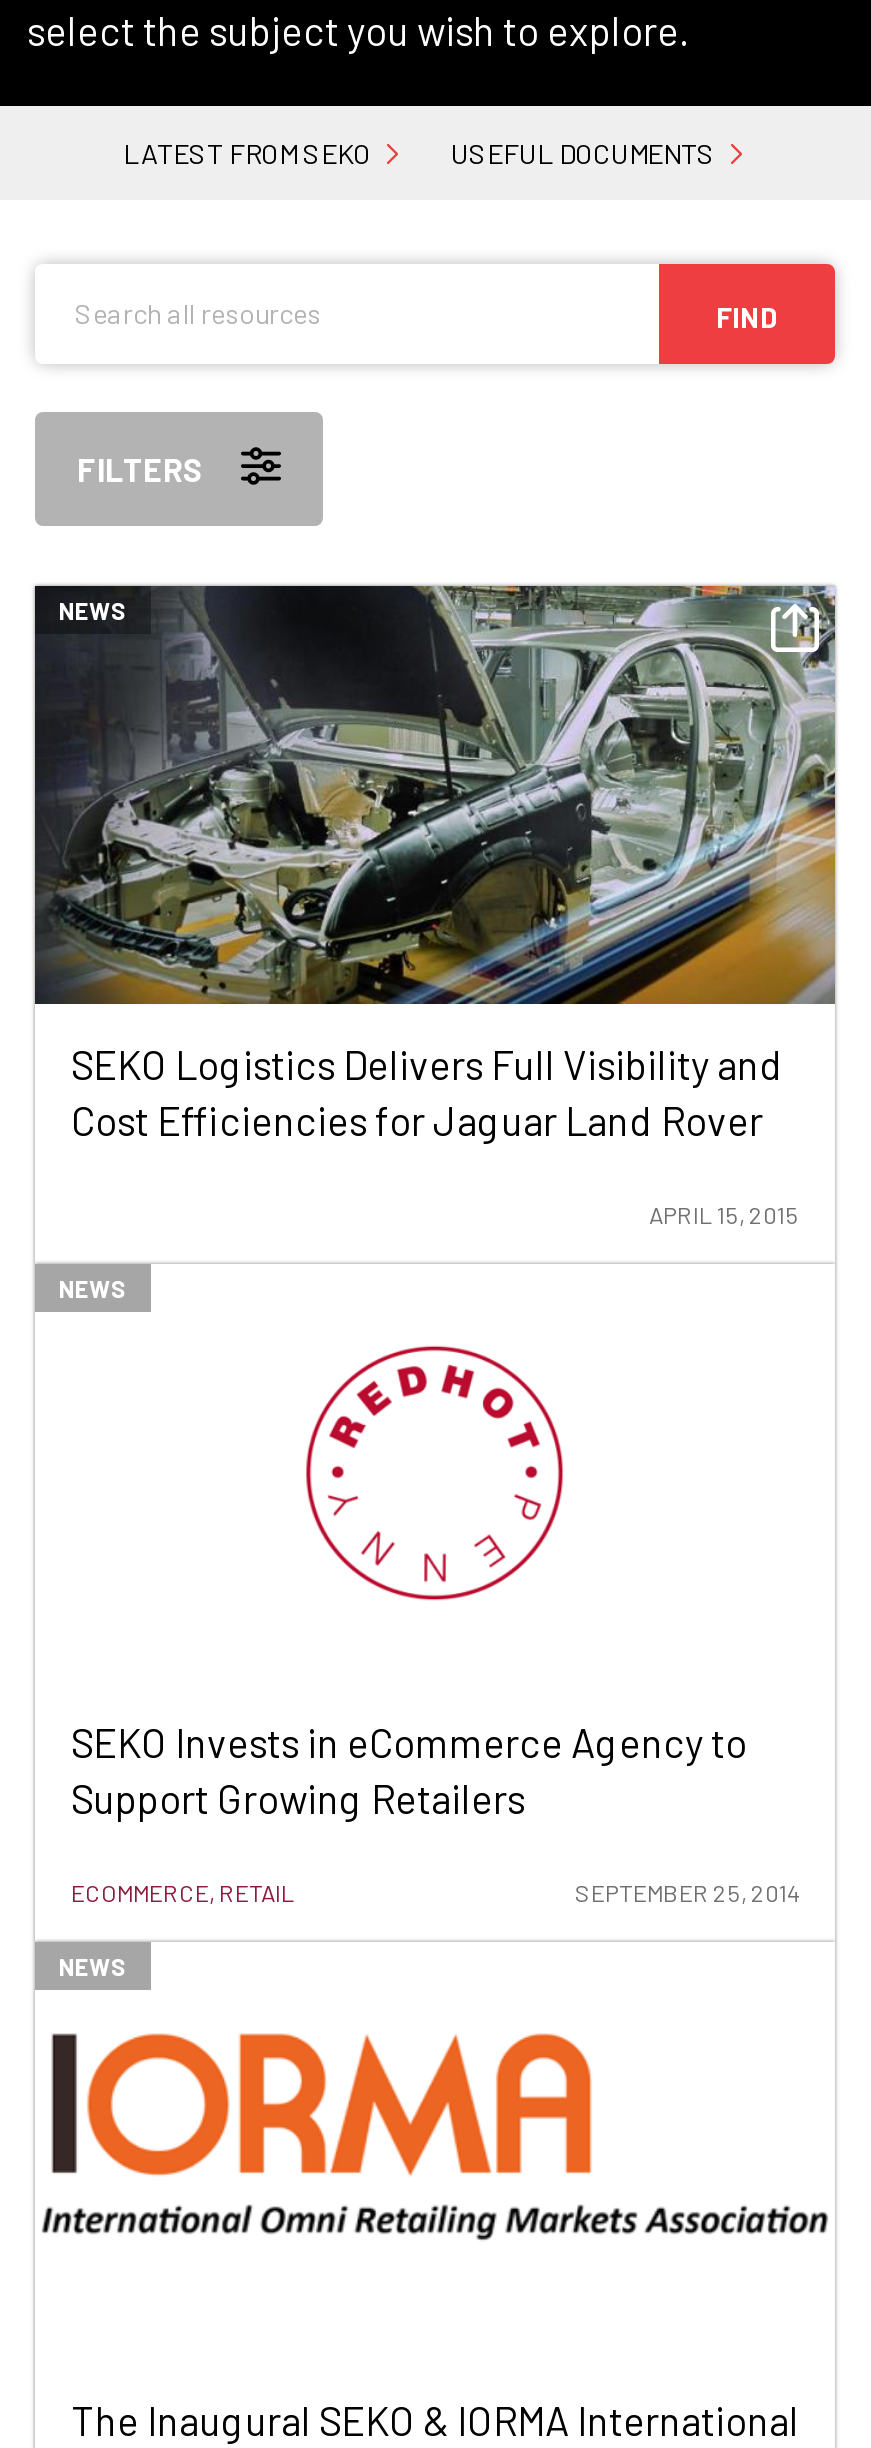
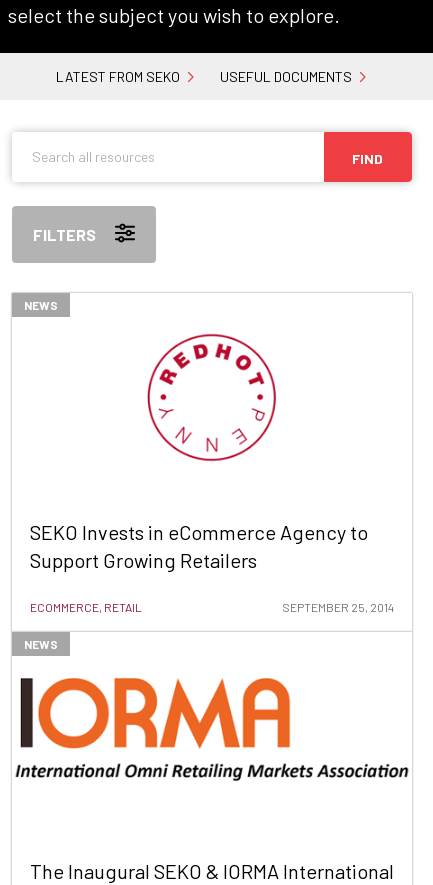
[33,584,837,1006] [image] | NEWS -> none
[71,1039,799,1227] SEKO Logistics Delivers Full Visibility and | Cost Efficiencies for Jaguar Land Rover | APRIL 15, 2015 -> none

